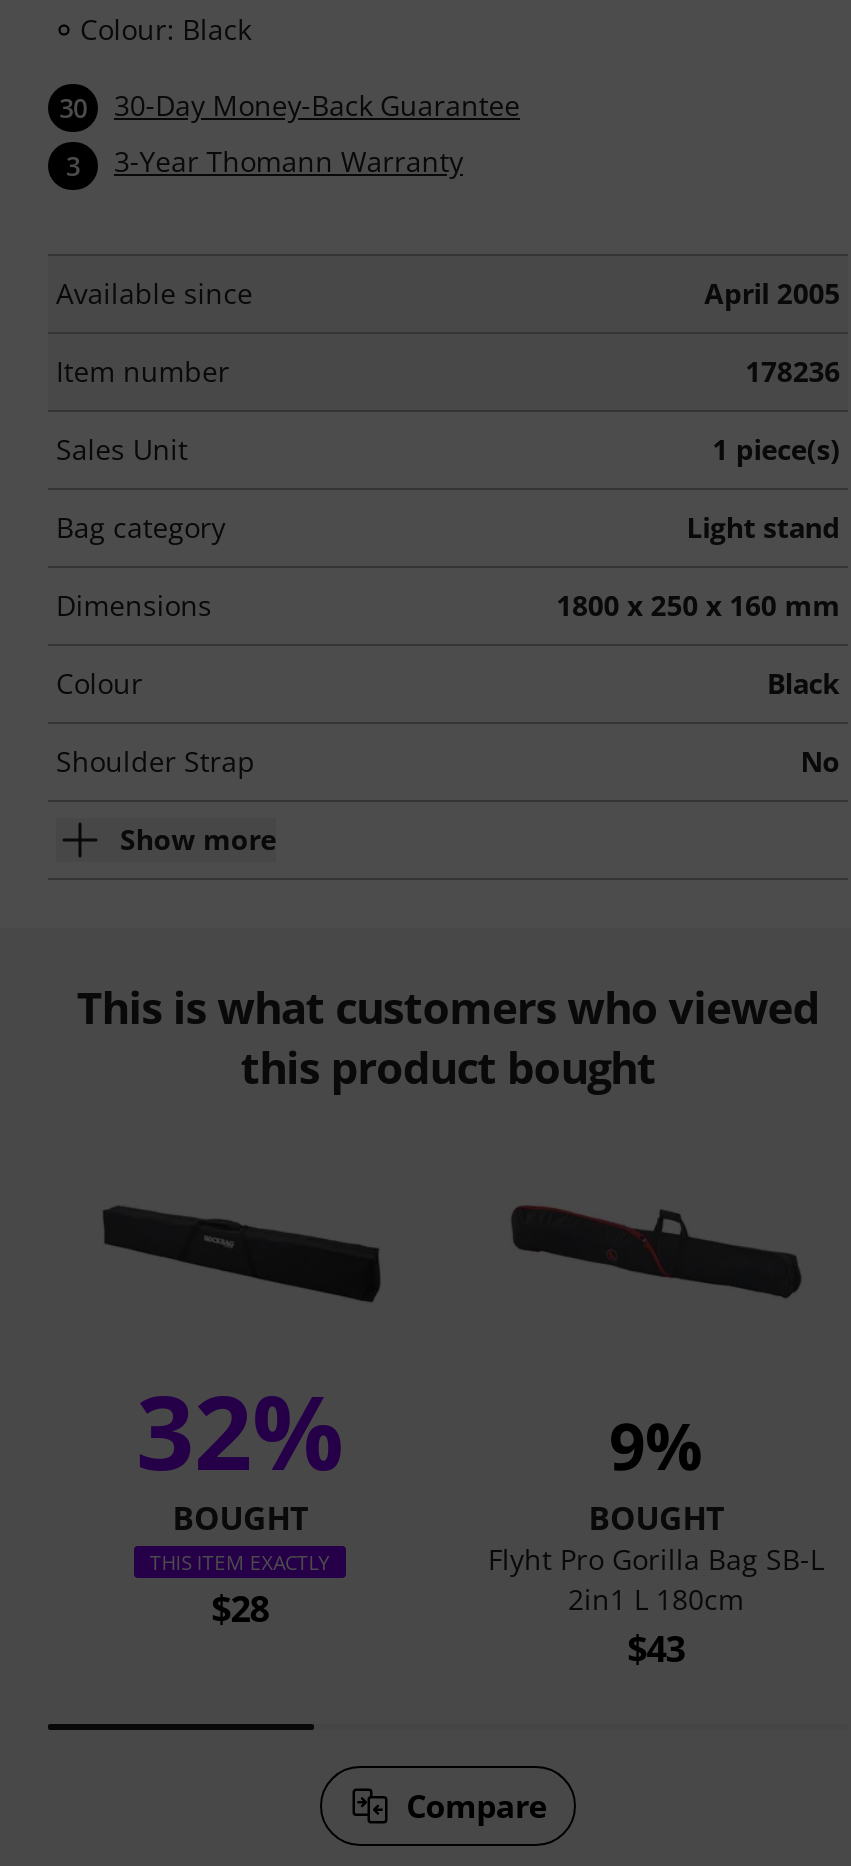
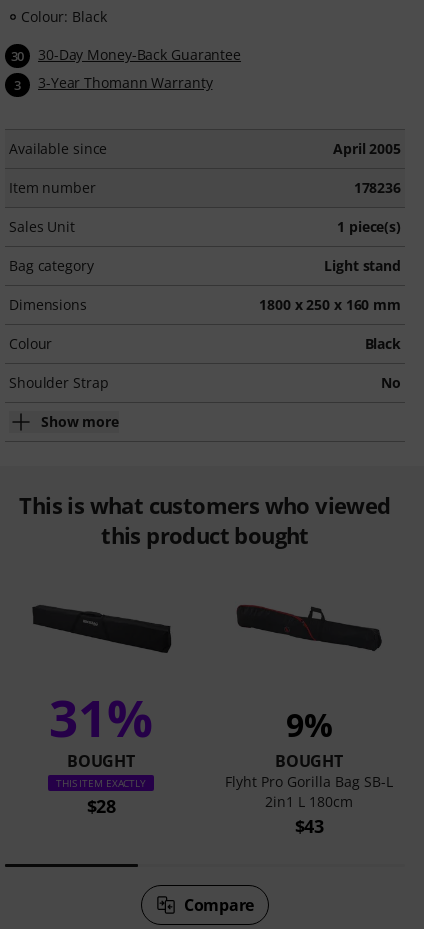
[136,1359,344,1499] 32% -> [49,681,153,751] 31%

